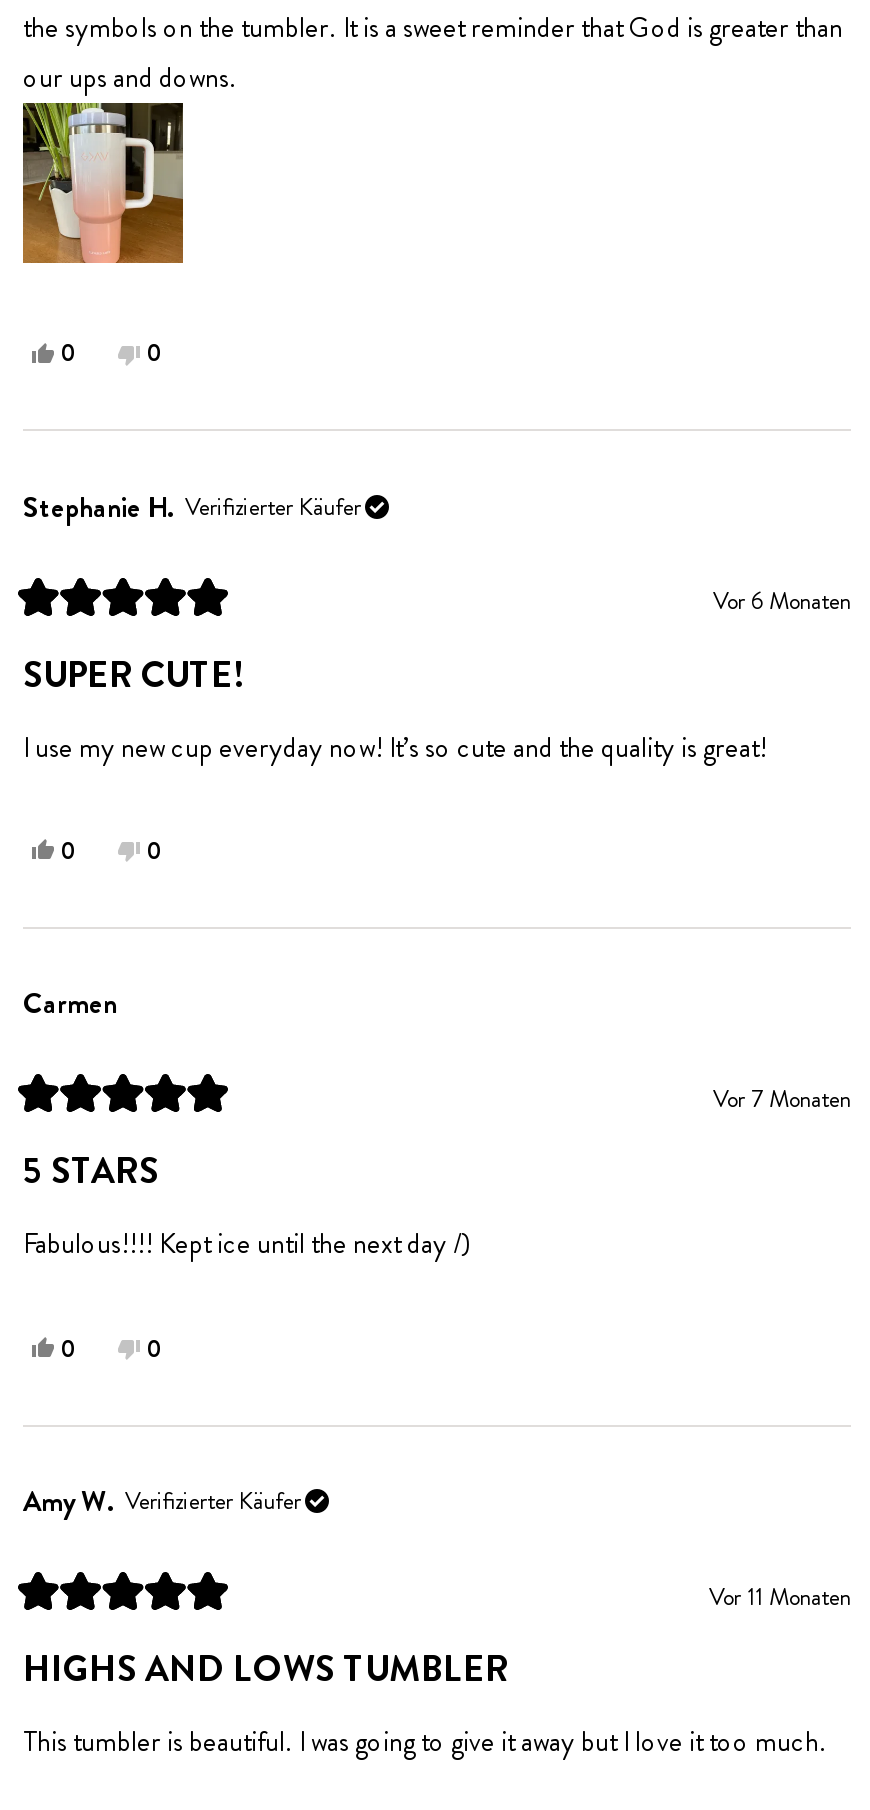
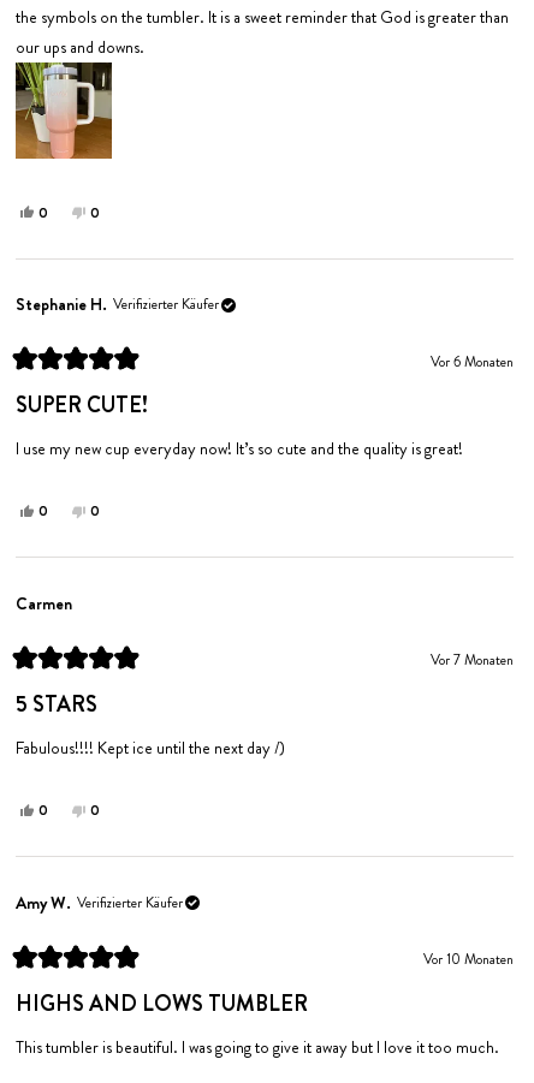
[709,1578,851,1614] Vor 11 Monaten -> [423,948,514,970] Vor 10 Monaten

